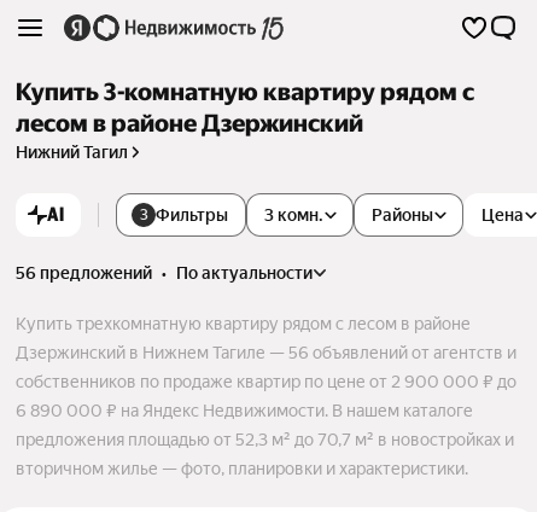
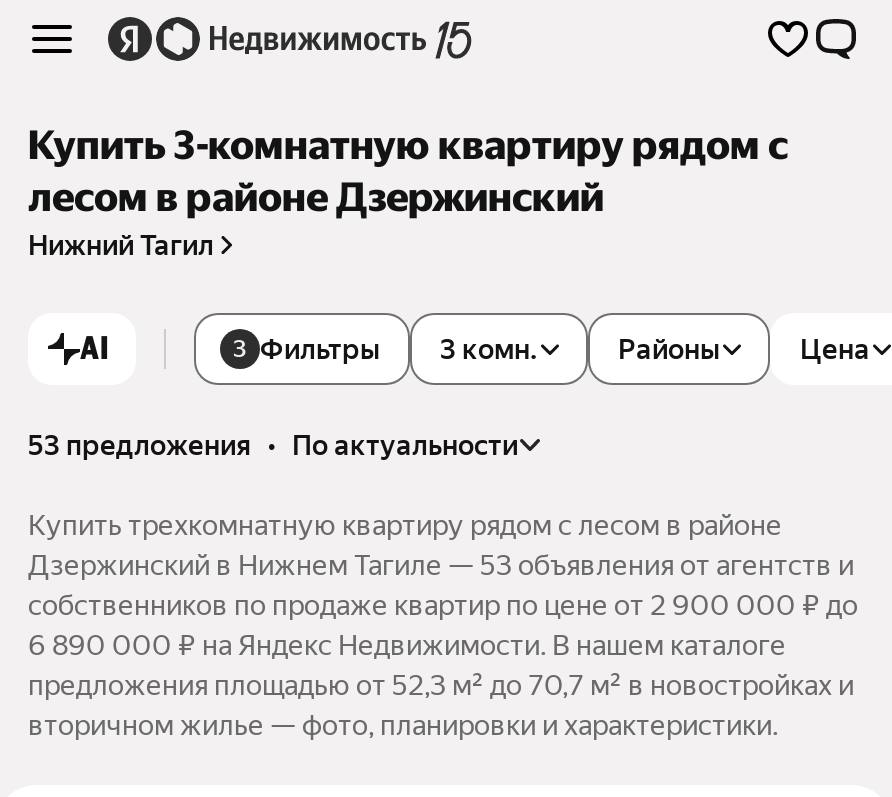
[16,263,313,283] 56 предложений • по актуальности -> [28,429,518,461] 53 предложения • по актуальности
[16,343,516,363] Дзержинский в Нижнем Тагиле — 56 объявлений от агентств и -> [28,549,854,581] Дзержинский в Нижнем Тагиле — 53 объявления от агентств и

